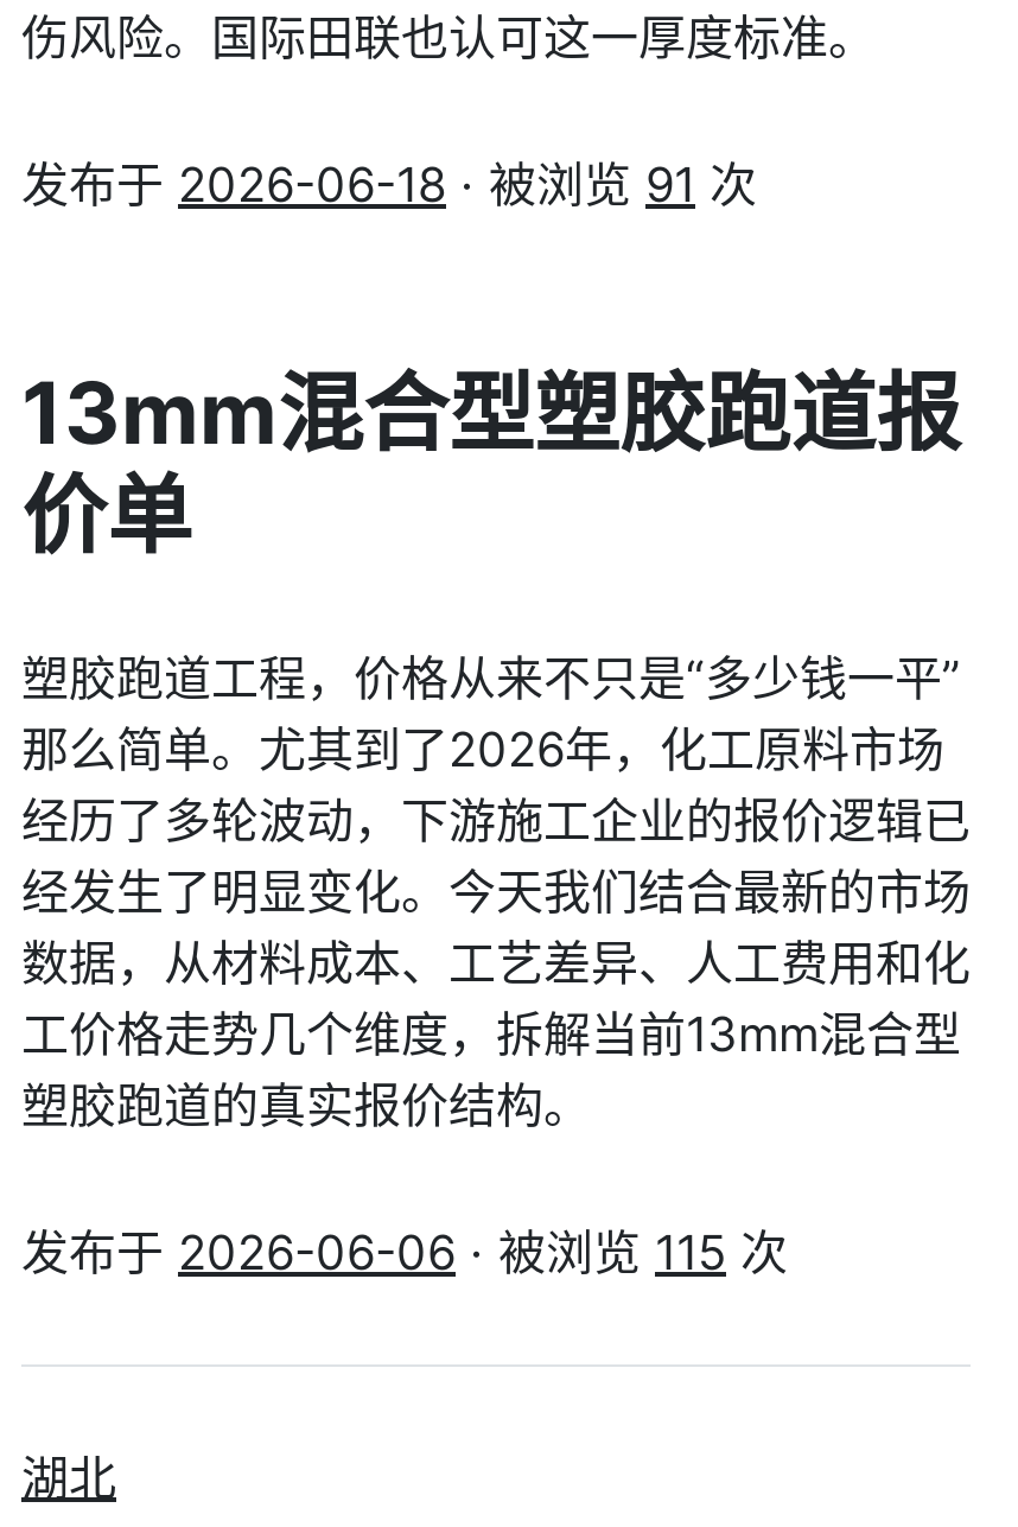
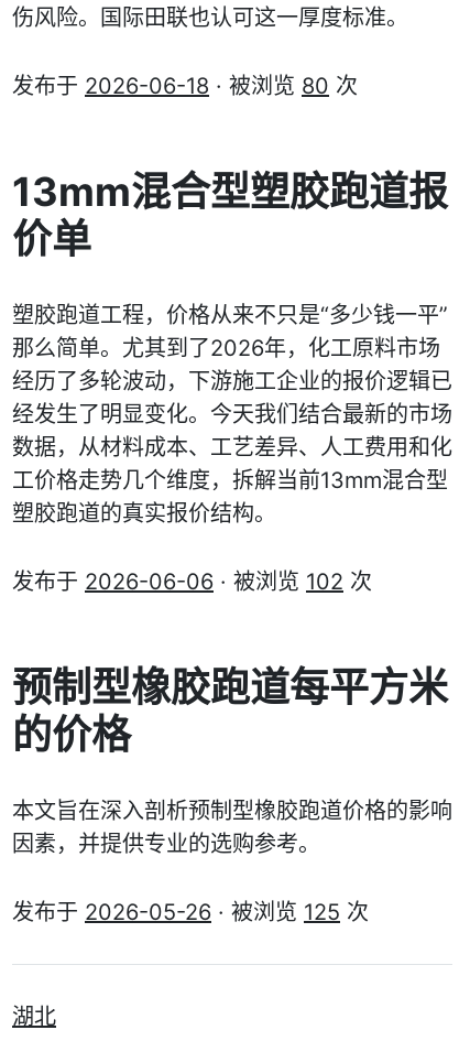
[21,157,757,214] 发布于2026-06-18 · 被浏览91次 -> [12,73,358,99] 发布于2026-06-18 · 被浏览80次
[21,1224,788,1281] 发布于2026-06-06 · 被浏览115次 -> [12,568,452,925] 发布于2026-06-06 · 被浏览102次 | 预制型橡胶跑道每平方米 | 的价格 | 本文旨在深入剖析预制型橡胶跑道价格的影响 | 因素，并提供专业的选购参考。 | 发布于2026-05-26 · 被浏览125次

